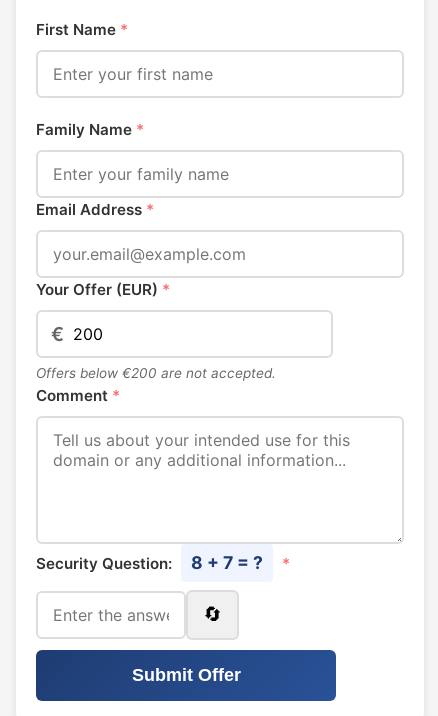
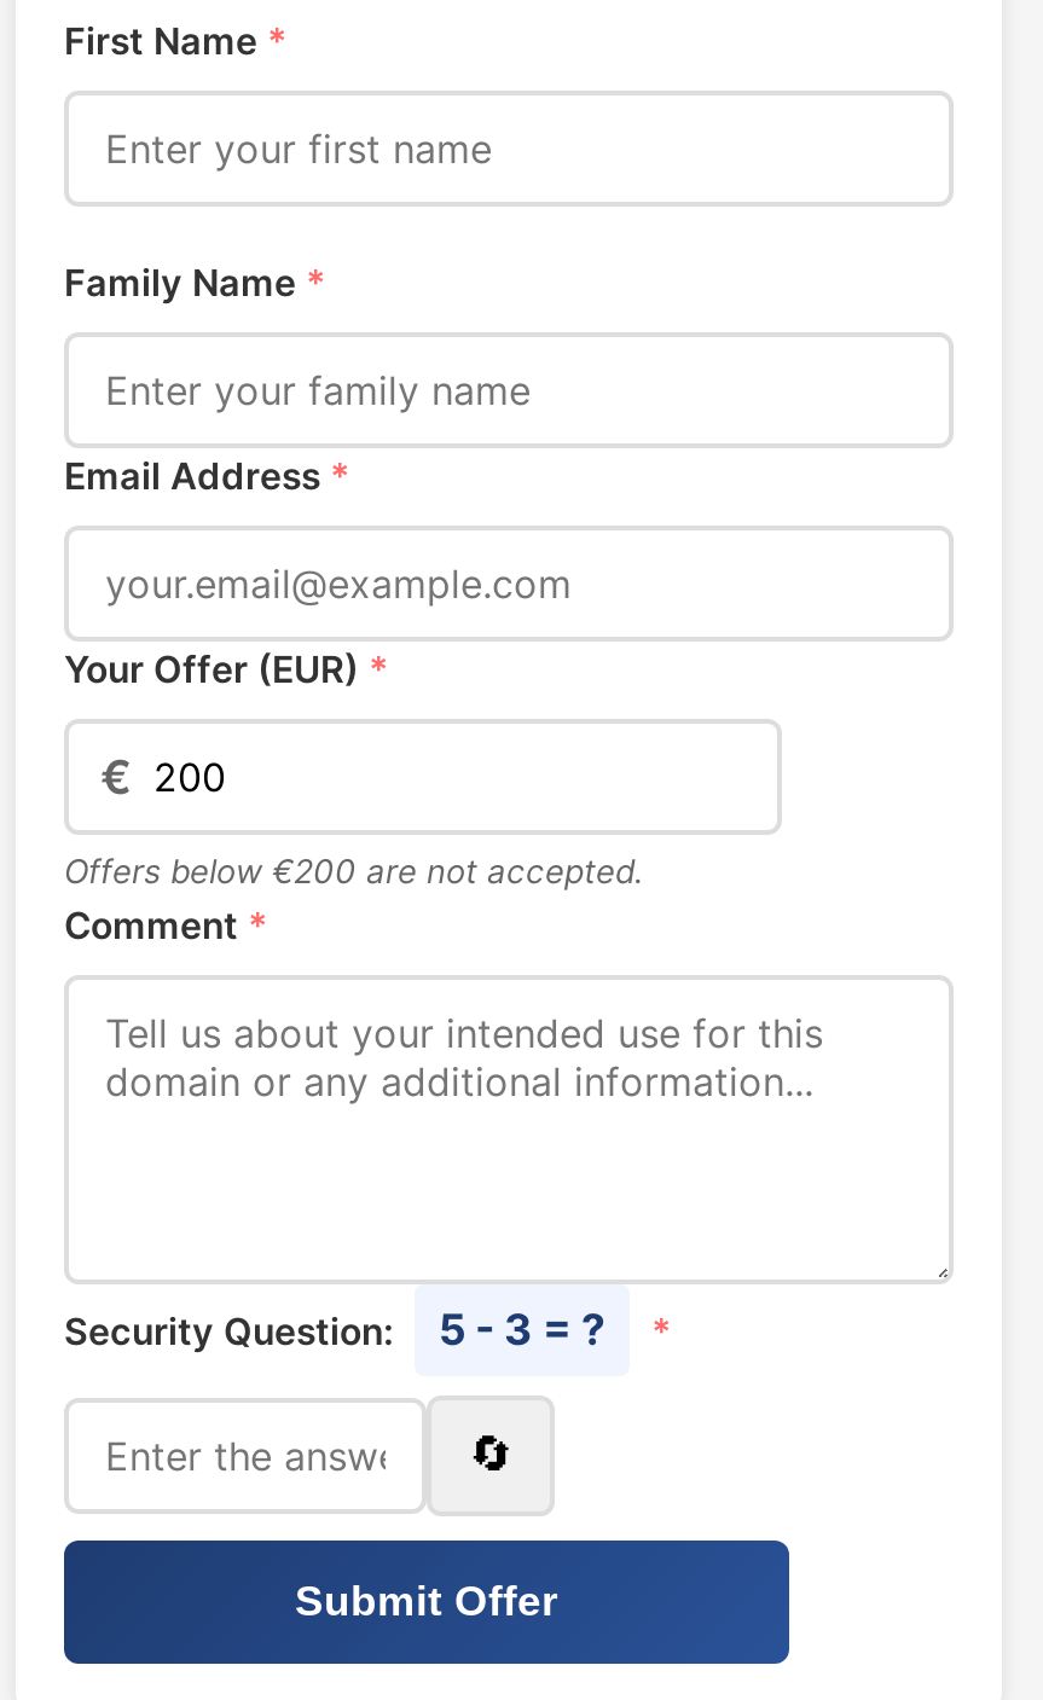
[191,552,263,573] 8 + 7 = ? -> [439,1304,605,1354] 5 - 3 = ?

